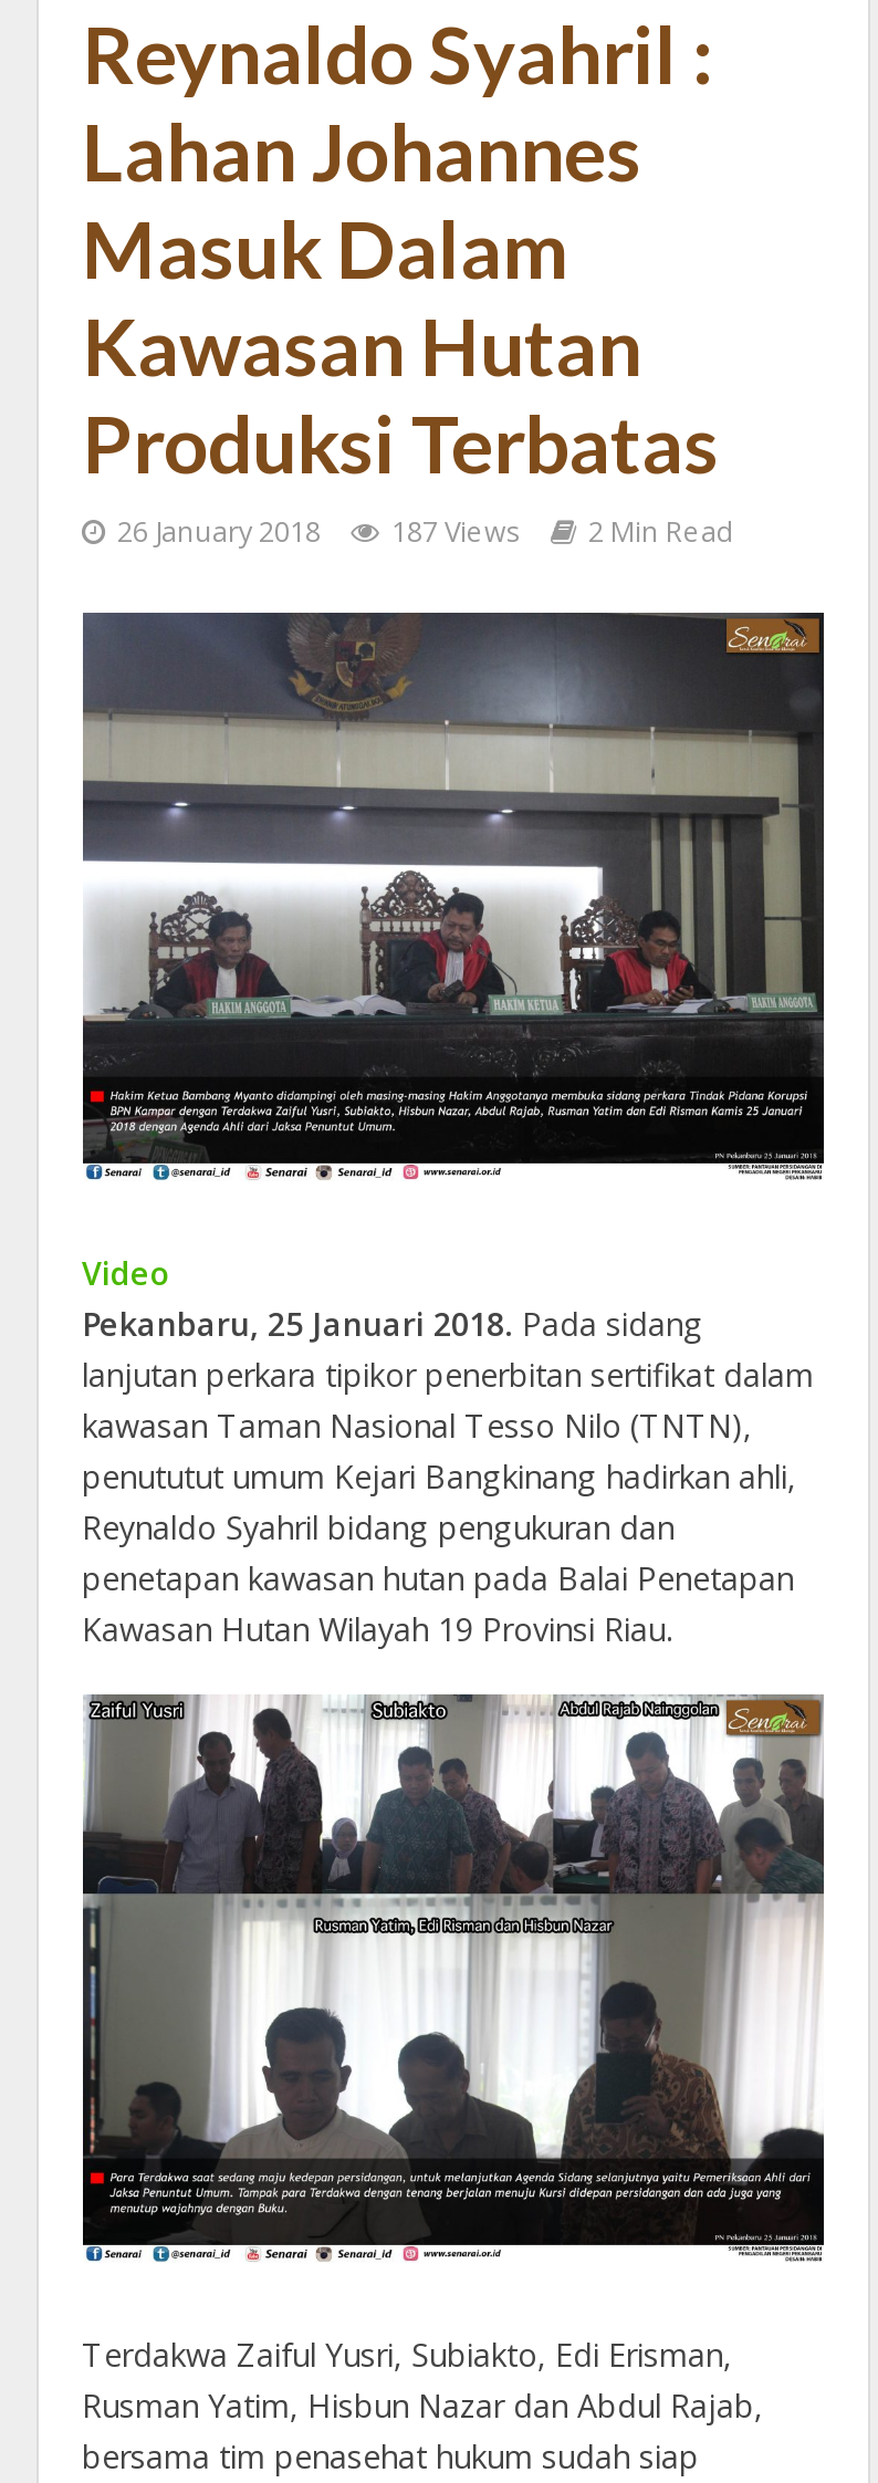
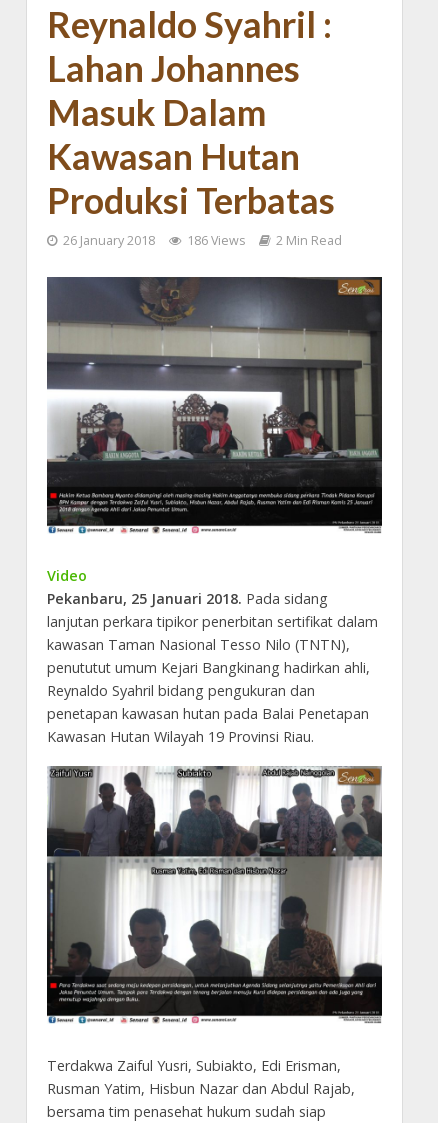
[117,513,734,551] 26 January 2018 187 Views 2 Min Read -> [62,232,341,249] 26 January 2018 186 Views 2 Min Read

